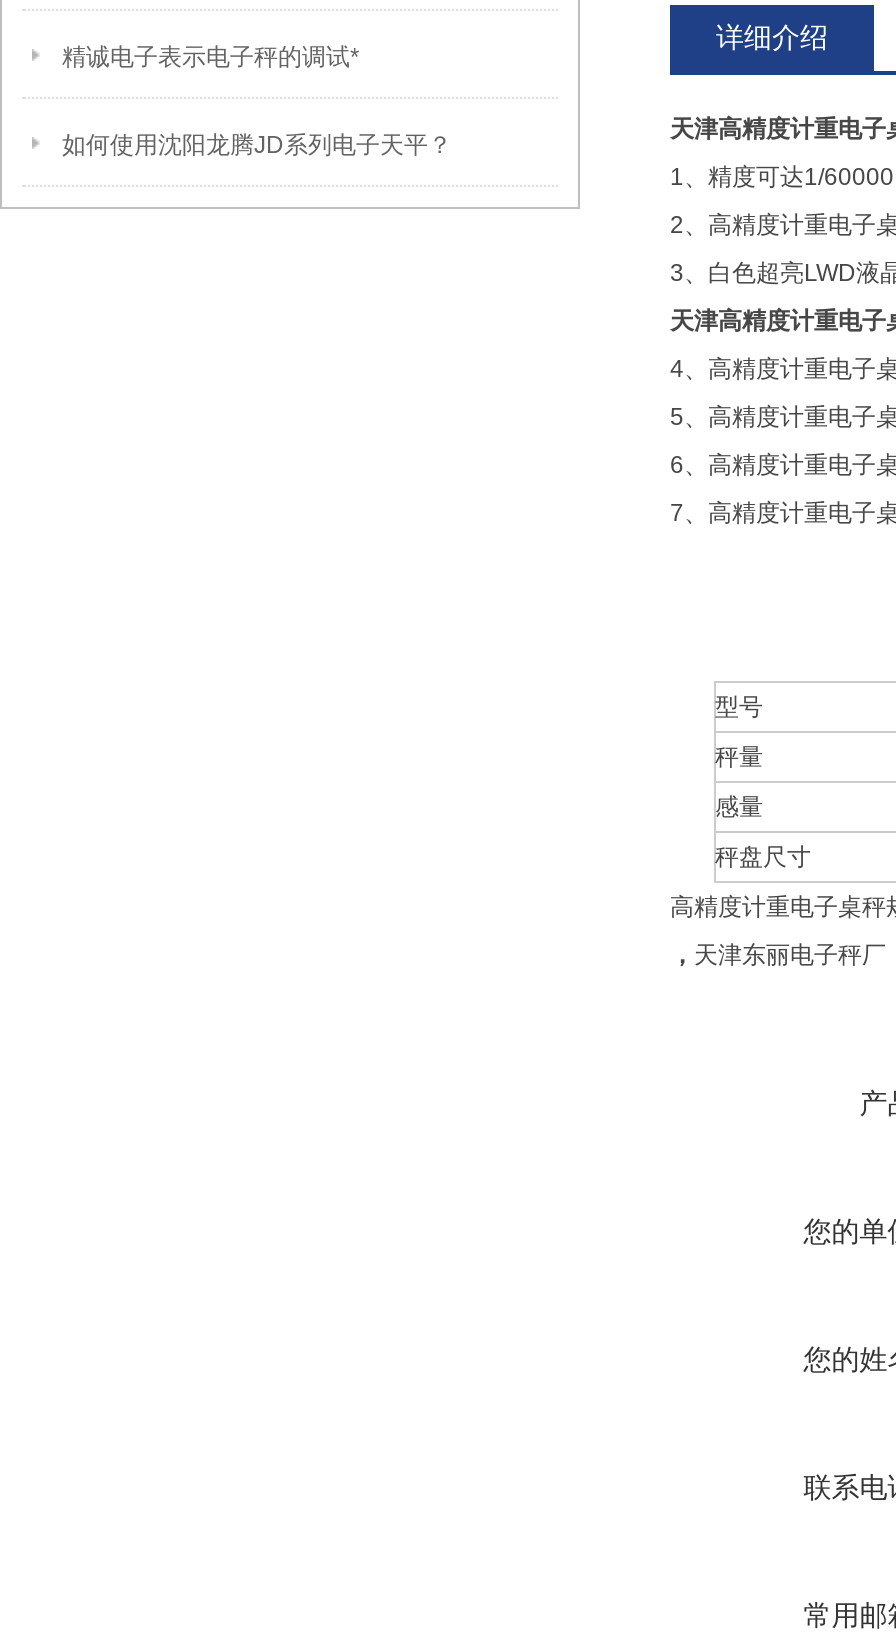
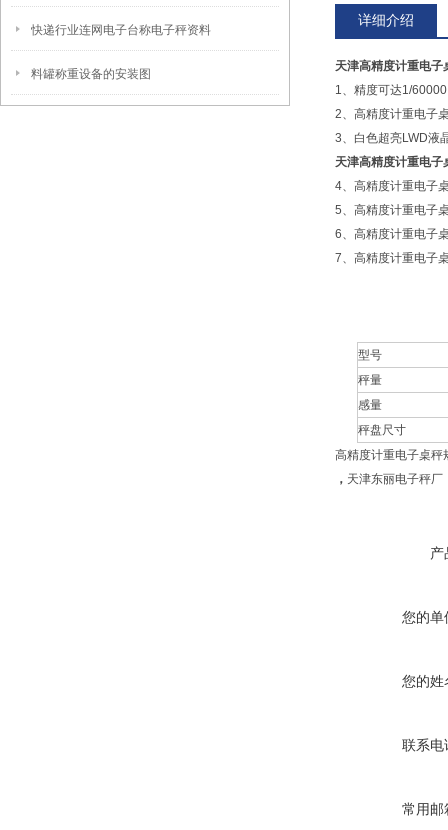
[62,43,360,71] 精诚电子表示电子秤的调试* -> [31,23,211,37] 快递行业连网电子台称电子秤资料
[62,131,452,159] 如何使用沈阳龙腾JD系列电子天平？ -> [31,67,151,81] 料罐称重设备的安装图

